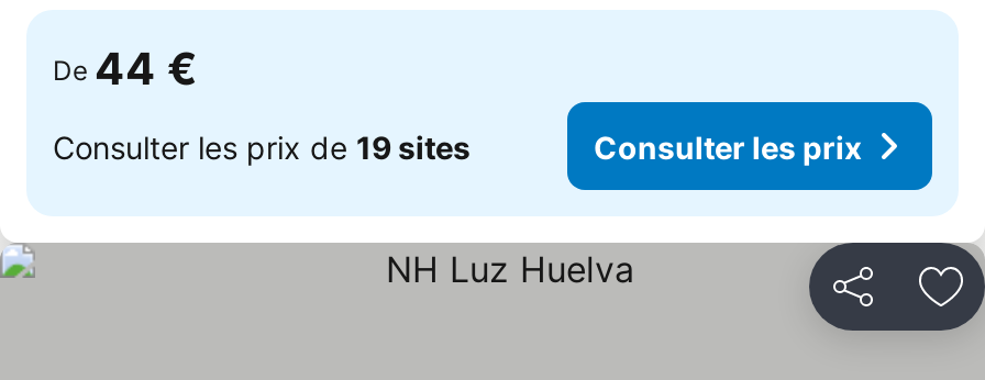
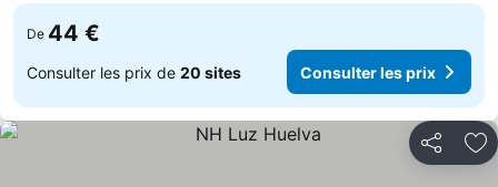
[53,127,471,165] Consulter les prix de 19 sites -> [27,63,241,81] Consulter les prix de 20 sites

